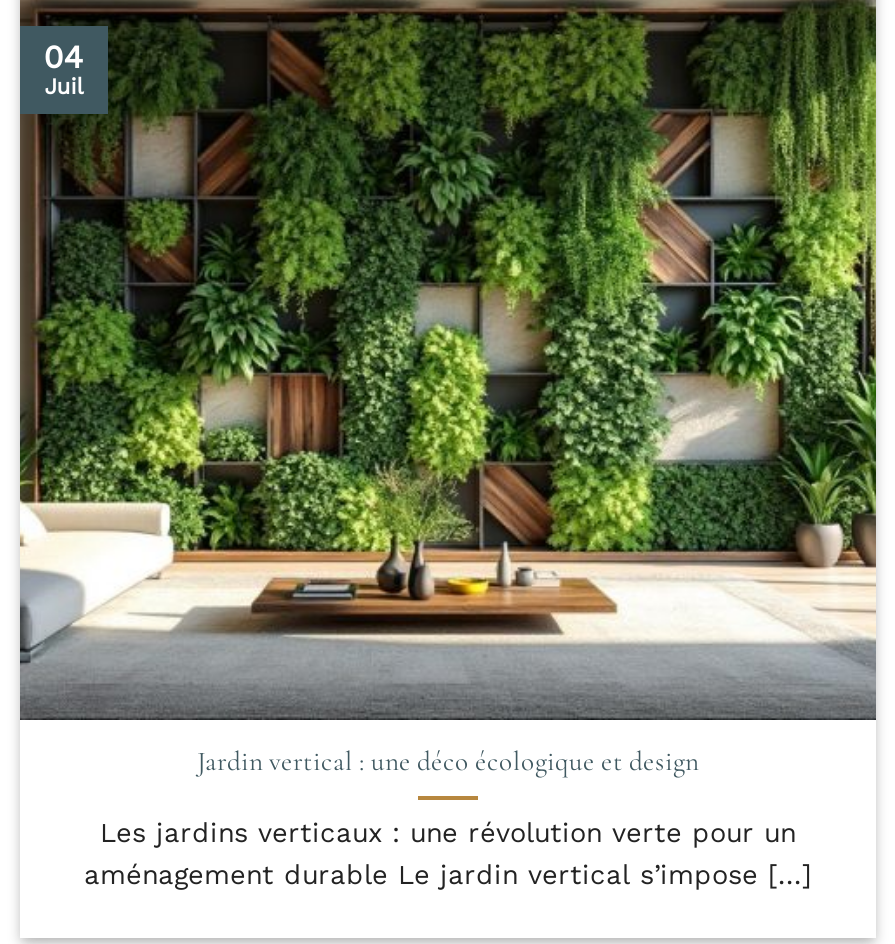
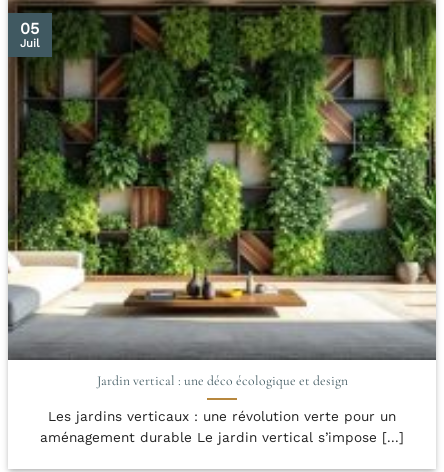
[44,38,84,76] 04 -> [20,19,39,38] 05

